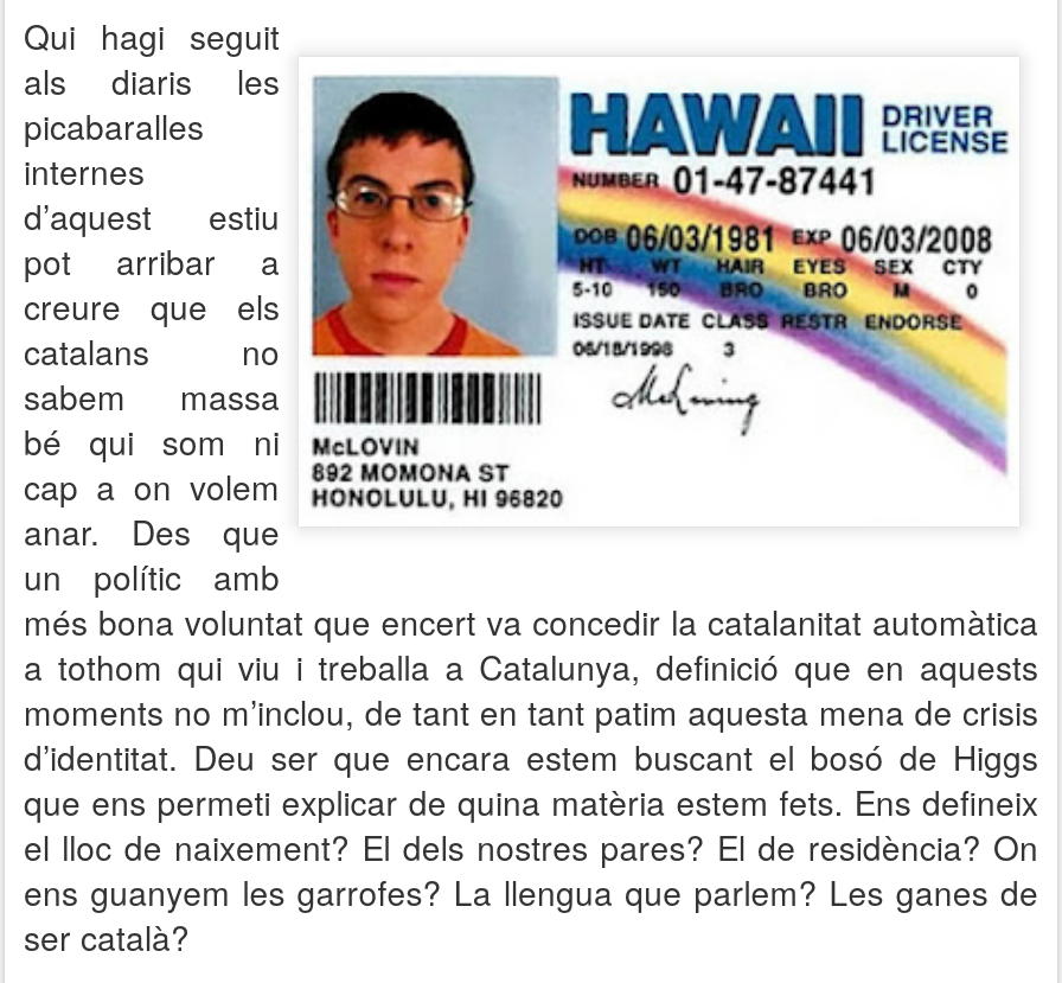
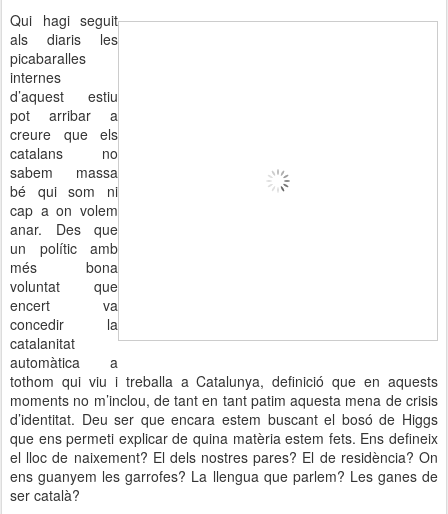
[308,74,1010,512] [image] -> none

